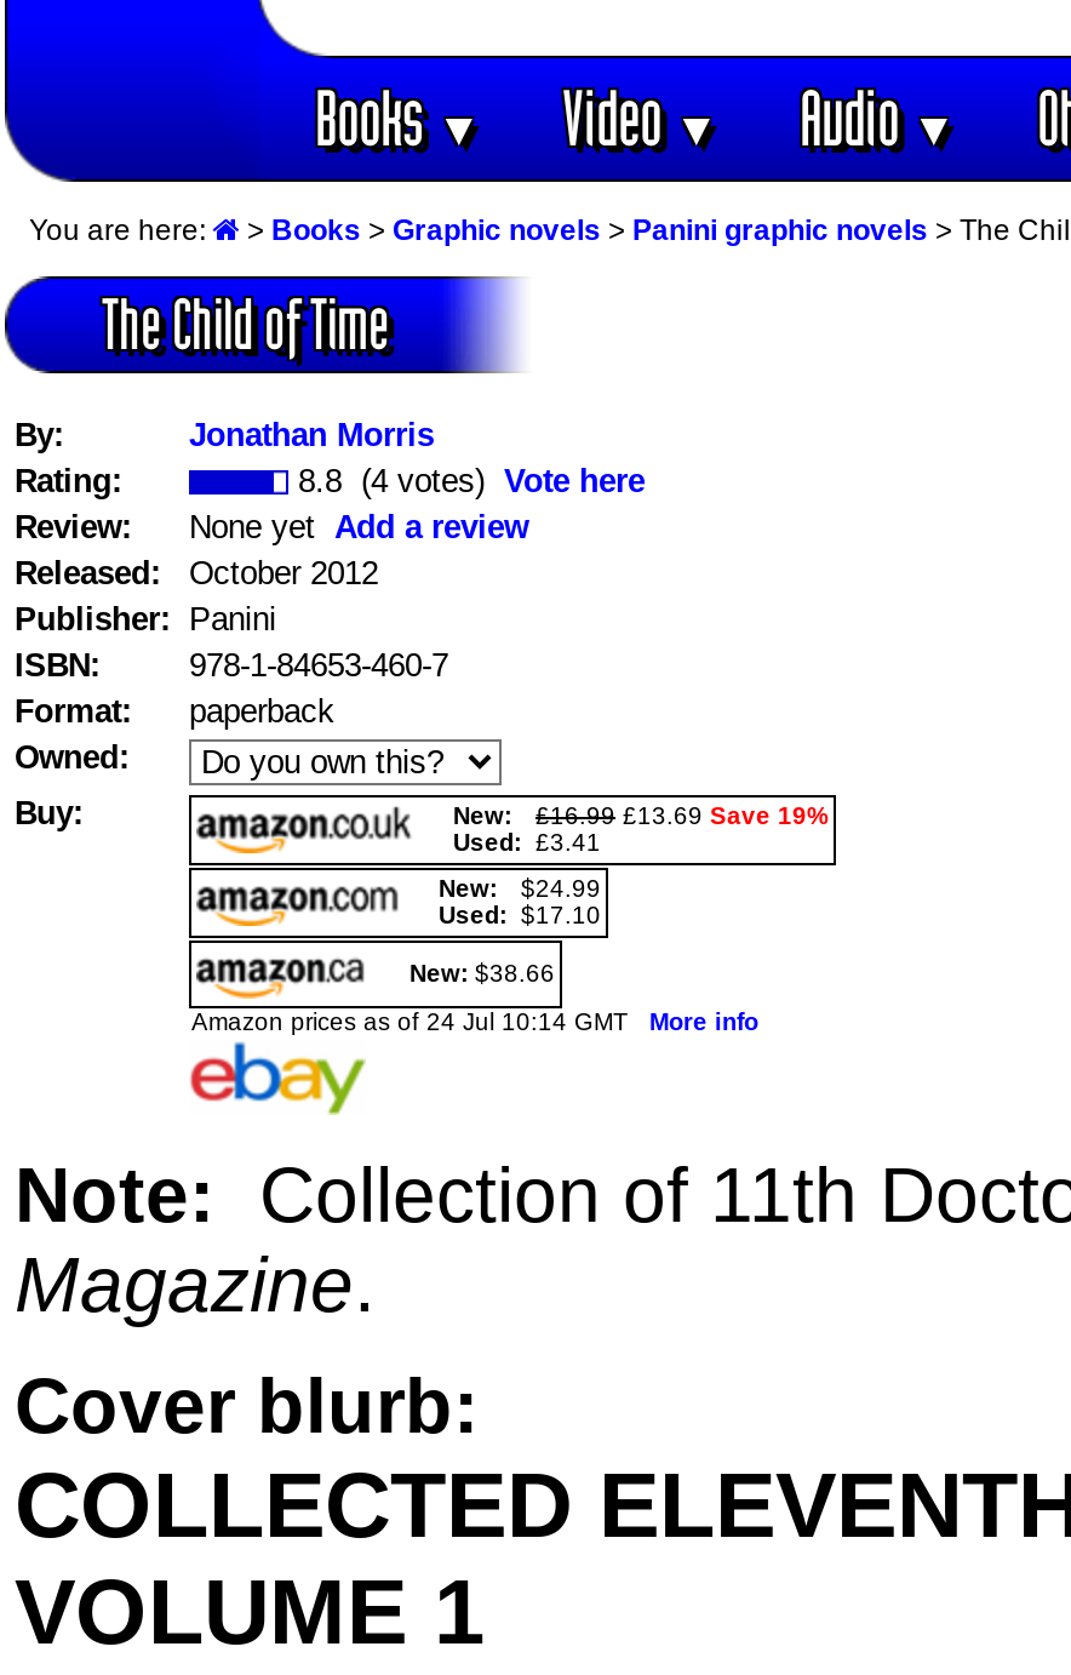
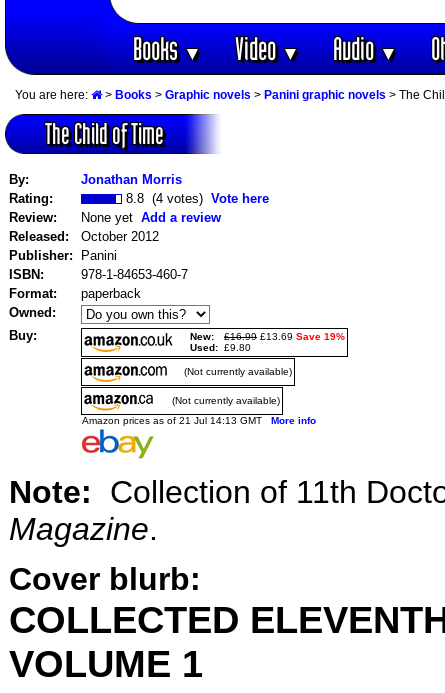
[453,828,601,855] Used: £3.41 -> [190,342,251,353] Used: £9.80
[439,874,601,928] New: | $24.99 | Used: $17.10 -> [184,366,292,377] (Not currently available)
[409,959,555,986] New: $38.66 -> [172,395,280,406] (Not currently available)
[191,1008,758,1034] Amazon prices as of 24 Jul 10:14 GMT More info -> [82,415,316,426] Amazon prices as of 21 Jul 14:13 GMT More info

